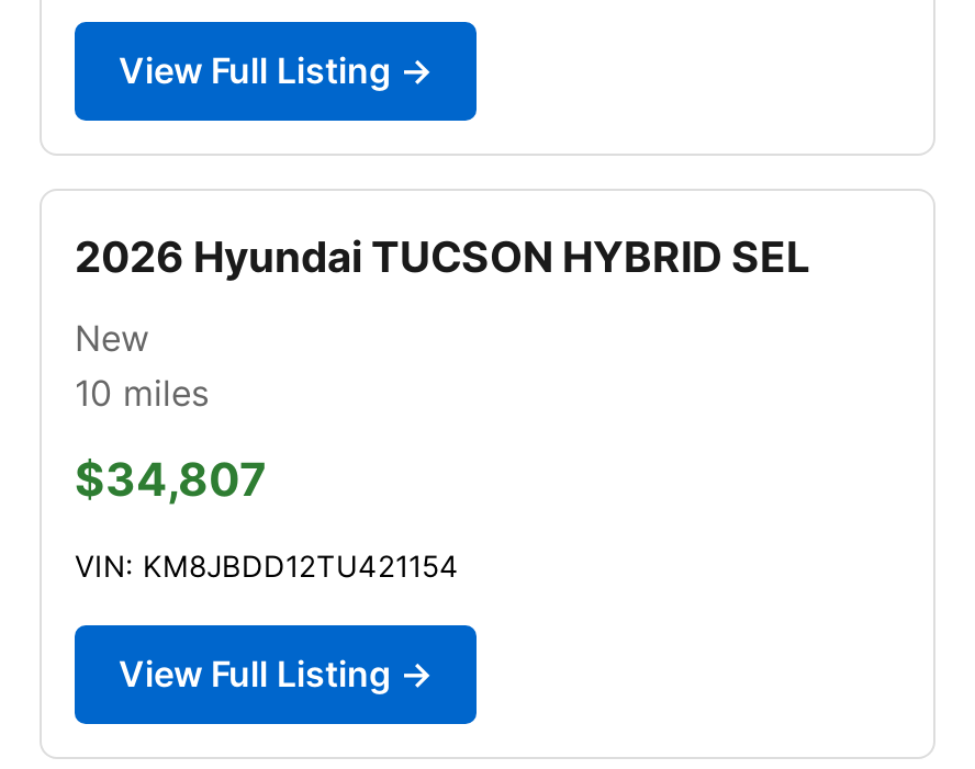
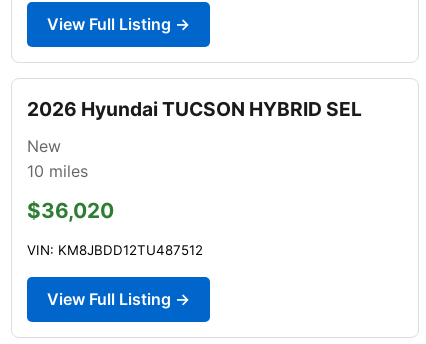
[75,452,266,507] $34,807 -> [27,198,114,223] $36,020
[75,548,459,583] VIN: KM8JBDD12TU421154 -> [27,242,203,258] VIN: KM8JBDD12TU487512

